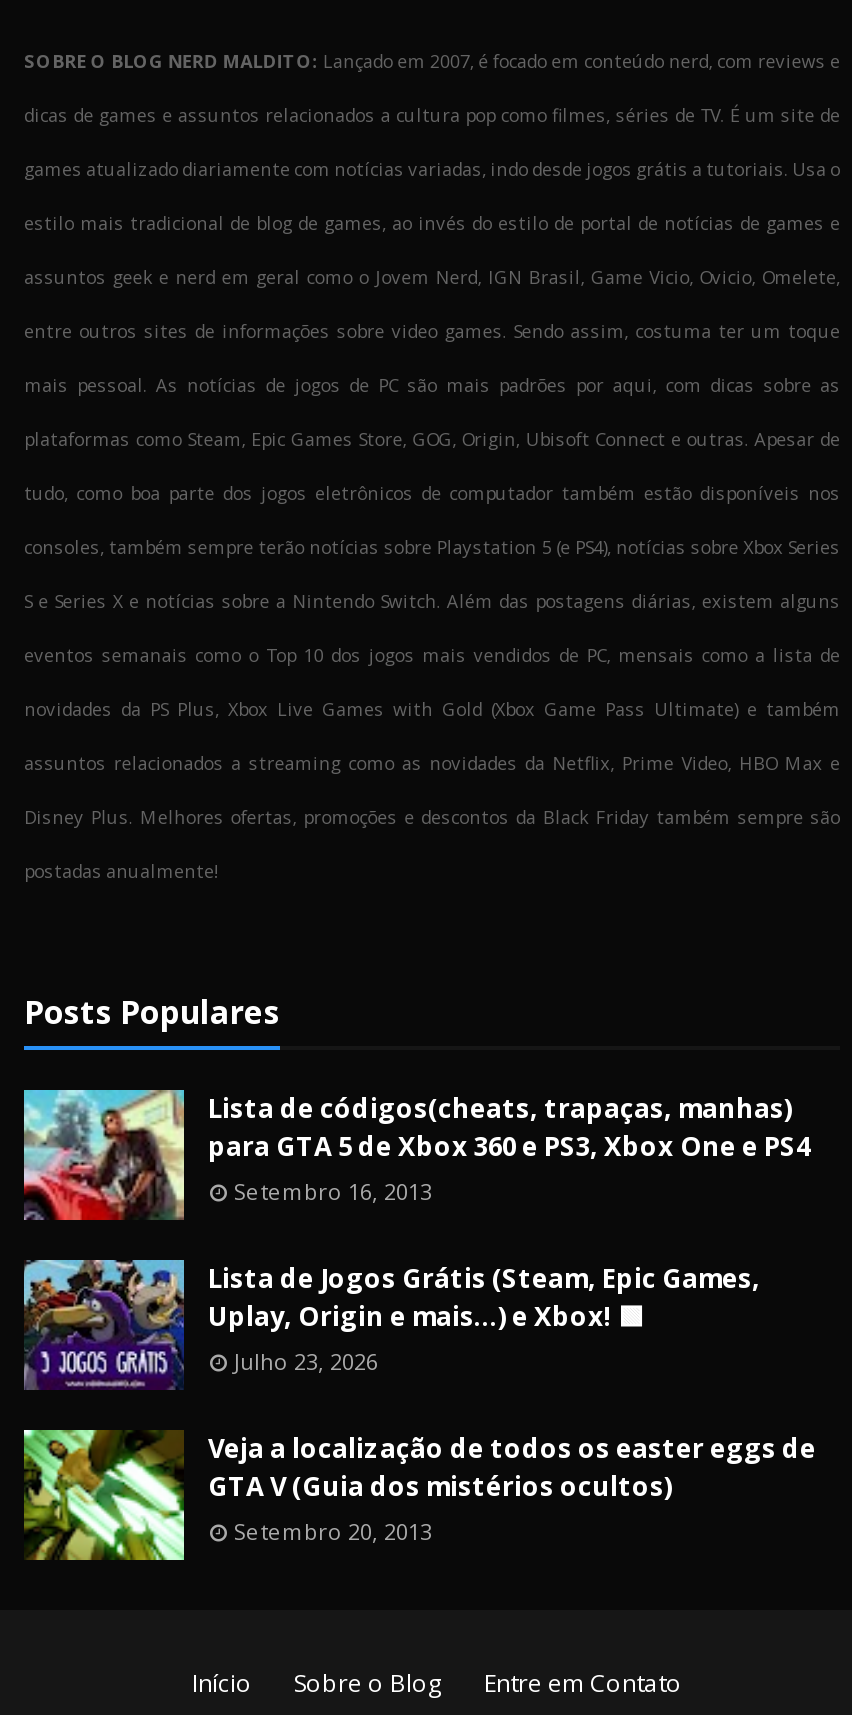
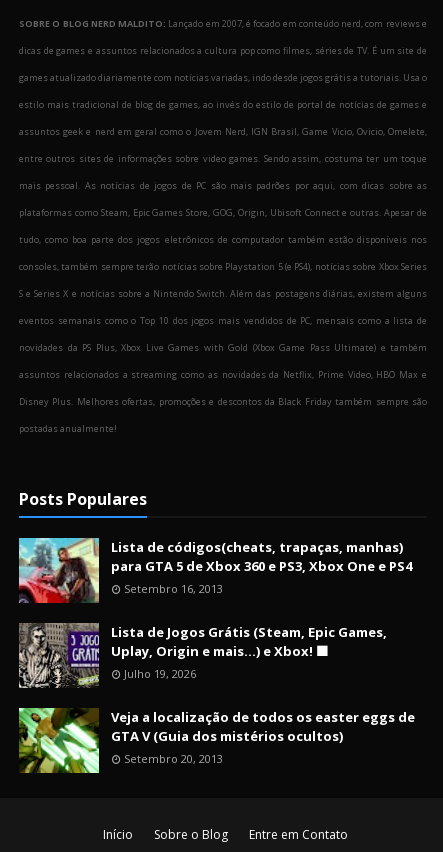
[22,1258,378,1390] [image] | Julho 23, 2026 -> [18,622,196,689] [image] | Julho 19, 2026

